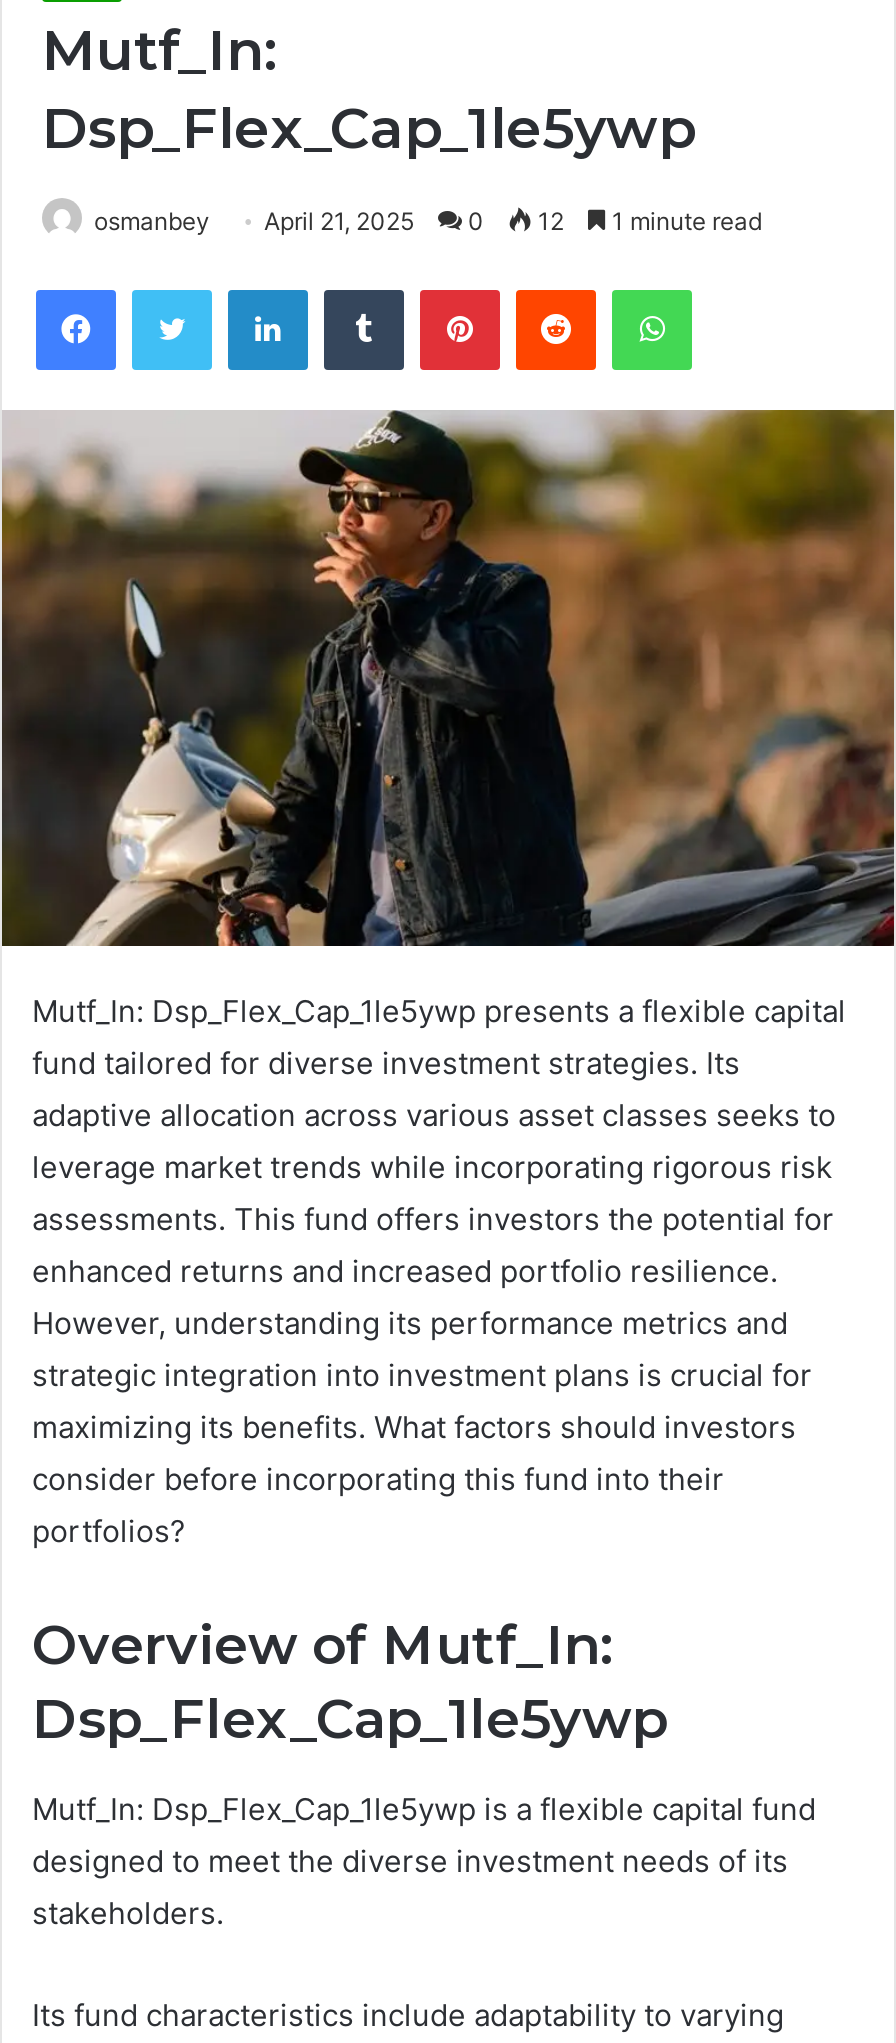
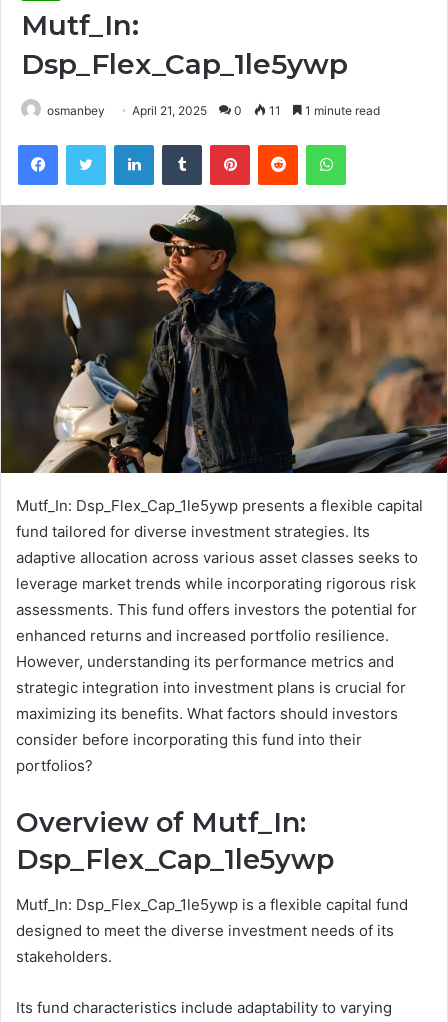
[94,205,762,235] osmanbey April 21, 2025 0 12 1 minute read -> [47,103,380,118] osmanbey April 21, 2025 0 11 1 minute read

